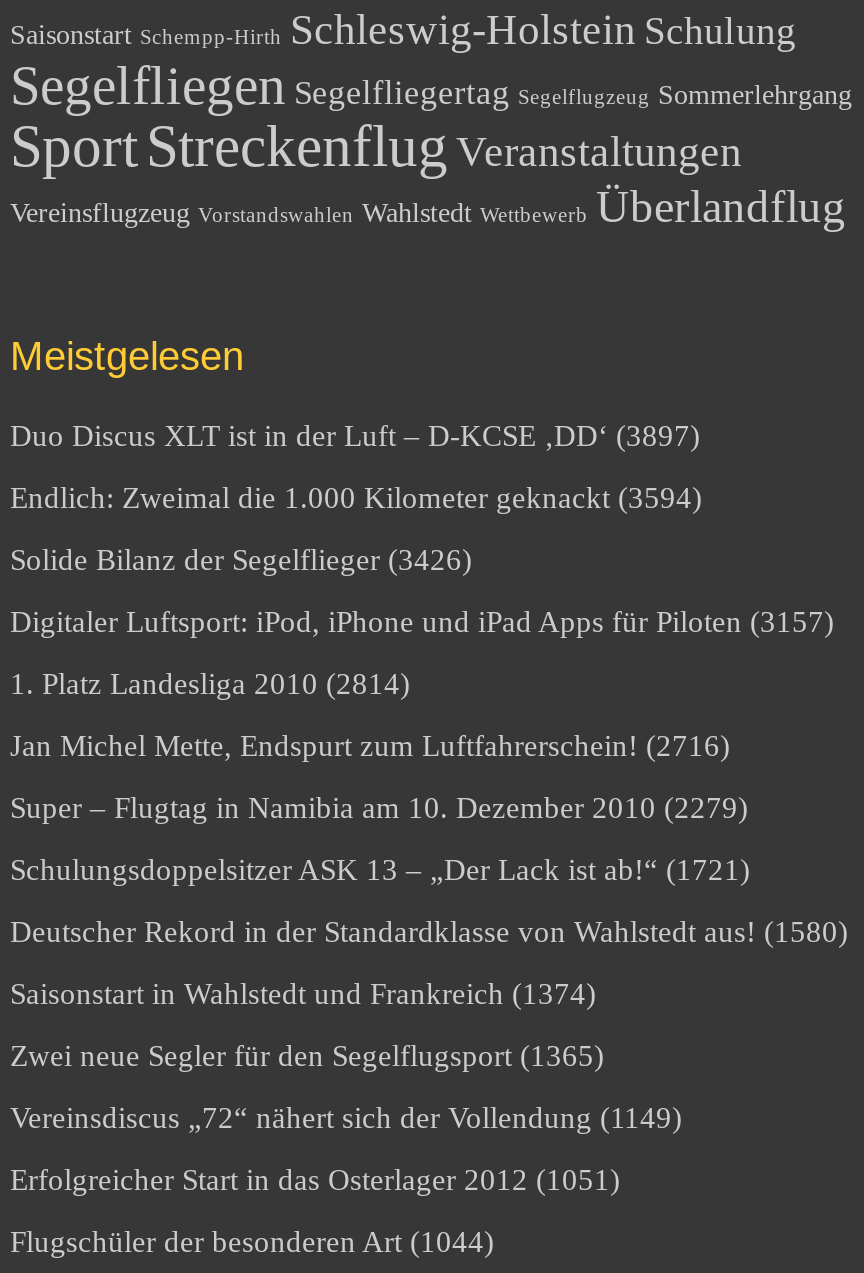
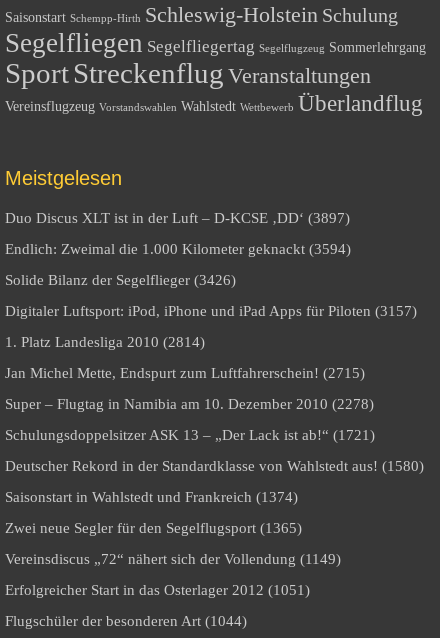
[10,731,730,763] Jan Michel Mette, Endspurt zum Luftfahrerschein! (2716) -> [5,365,365,381] Jan Michel Mette, Endspurt zum Luftfahrerschein! (2715)
[10,793,748,825] Super – Flugtag in Namibia am 10. Dezember 2010 (2279) -> [5,396,374,412] Super – Flugtag in Namibia am 10. Dezember 2010 (2278)

